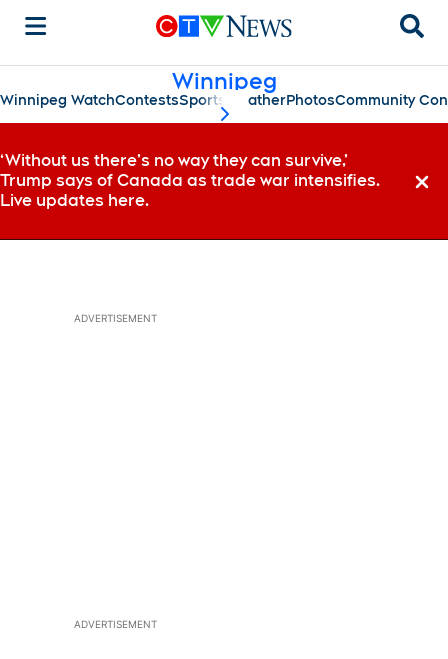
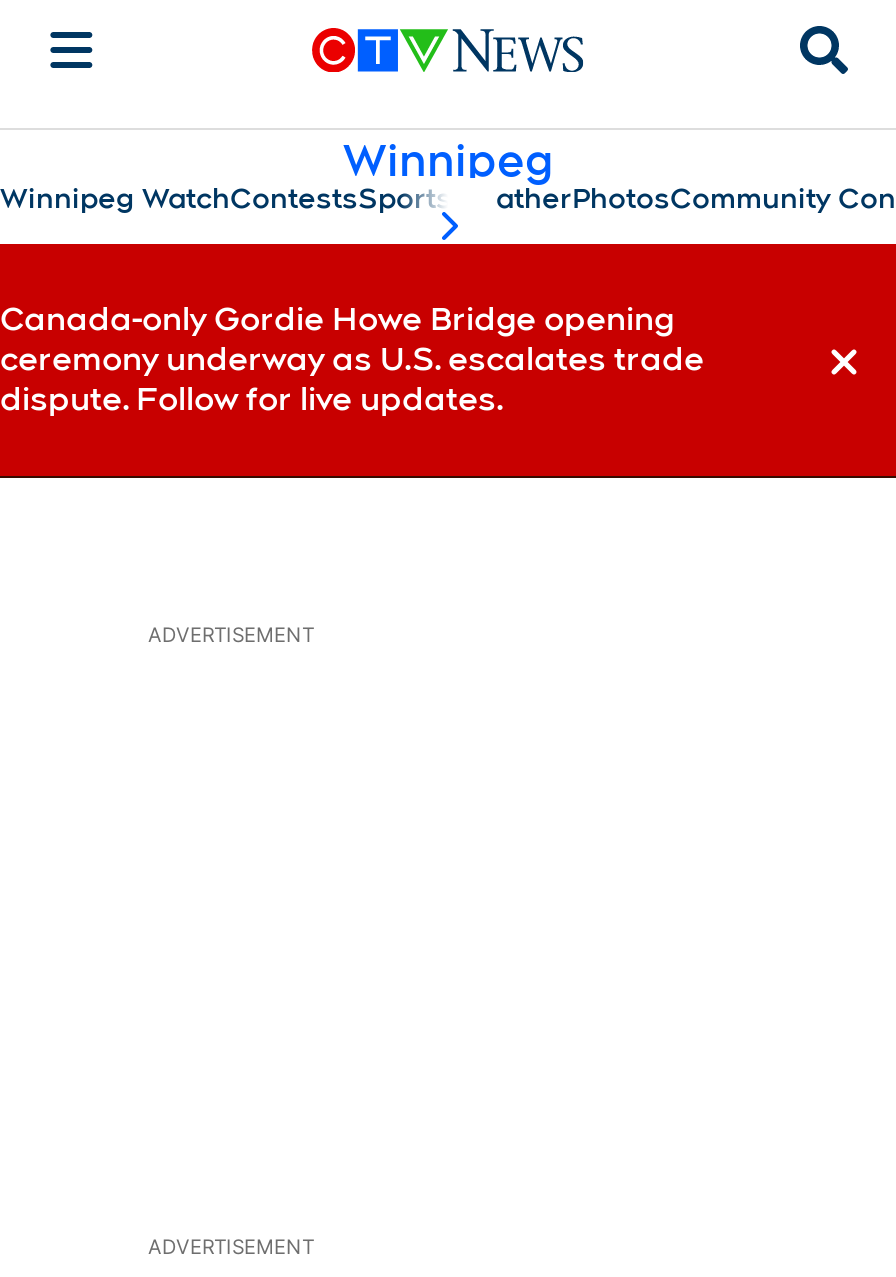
[0,151,379,210] ‘Without us there’s no way they can survive,’ | Trump says of Canada as trade war intensifies. | Live updates here. -> [0,300,704,418] Canada-only Gordie Howe Bridge opening | ceremony underway as U.S. escalates trade | dispute. Follow for live updates.

